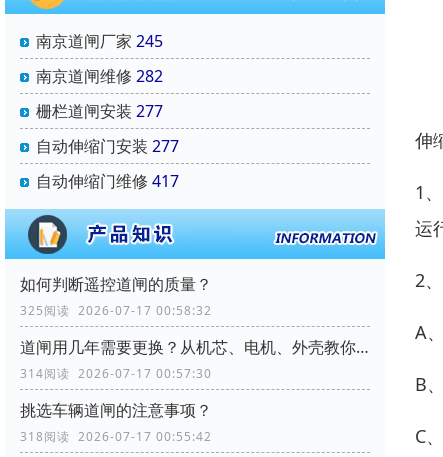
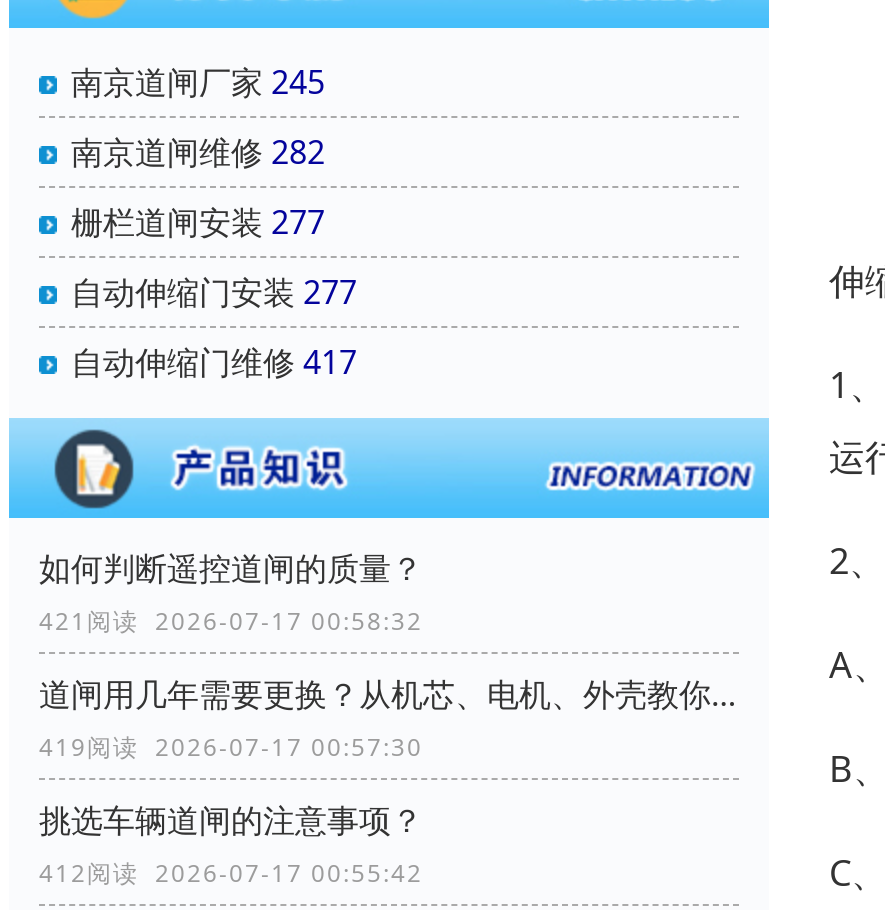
[20,302,212,319] 325阅读 2026-07-17 00:58:32 -> [39,604,423,638] 421阅读 2026-07-17 00:58:32
[20,365,212,382] 314阅读 2026-07-17 00:57:30 -> [39,730,423,764] 419阅读 2026-07-17 00:57:30
[20,428,212,445] 318阅读 2026-07-17 00:55:42 -> [39,856,423,890] 412阅读 2026-07-17 00:55:42

